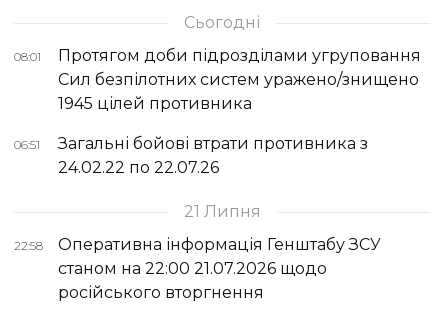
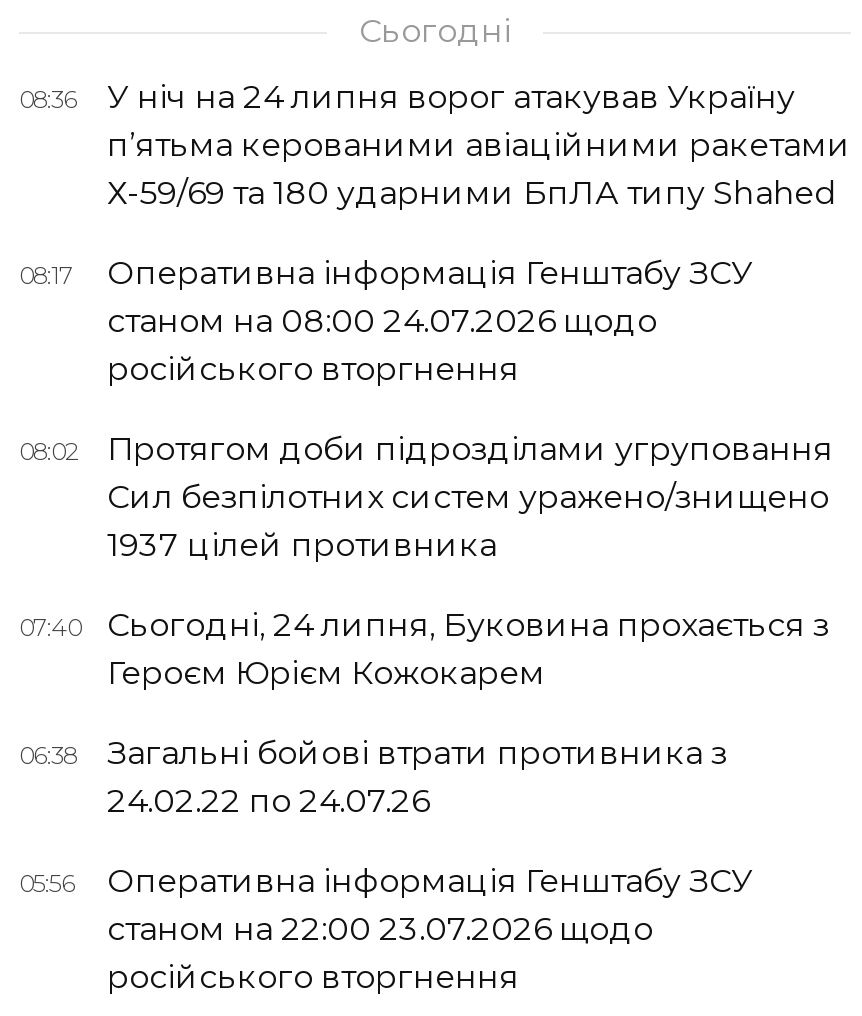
[14,49,41,64] 08:01 -> [19,77,851,465] 08:36 | У ніч на 24 липня ворог атакував Україну | п’ятьма керованими авіаційними ракетами | Х-59/69 та 180 ударними БпЛА типу Shahed | 08:17 | Оперативна інформація Генштабу ЗСУ | станом на 08:00 24.07.2026 щодо | російського вторгнення | 08:02
[14,94,252,152] 1945 цілей противника | 06:51 -> [19,525,829,769] 1937 цілей противника | 07:40 | Сьогодні, 24 липня, Буковина прохається з | Героєм Юрієм Кожокарем | 06:38
moved [58,134,368,153] -> [107,733,727,771]: Загальні бойові втрати противника з
[14,158,260,253] 24.02.22 по 22.07.26 | 21 Липня | 22:58 -> [19,781,429,897] 24.02.22 по 24.07.26 | 05:56
[58,259,327,278] станом на 22:00 21.07.2026 щодо -> [107,909,653,947] станом на 22:00 23.07.2026 щодо

